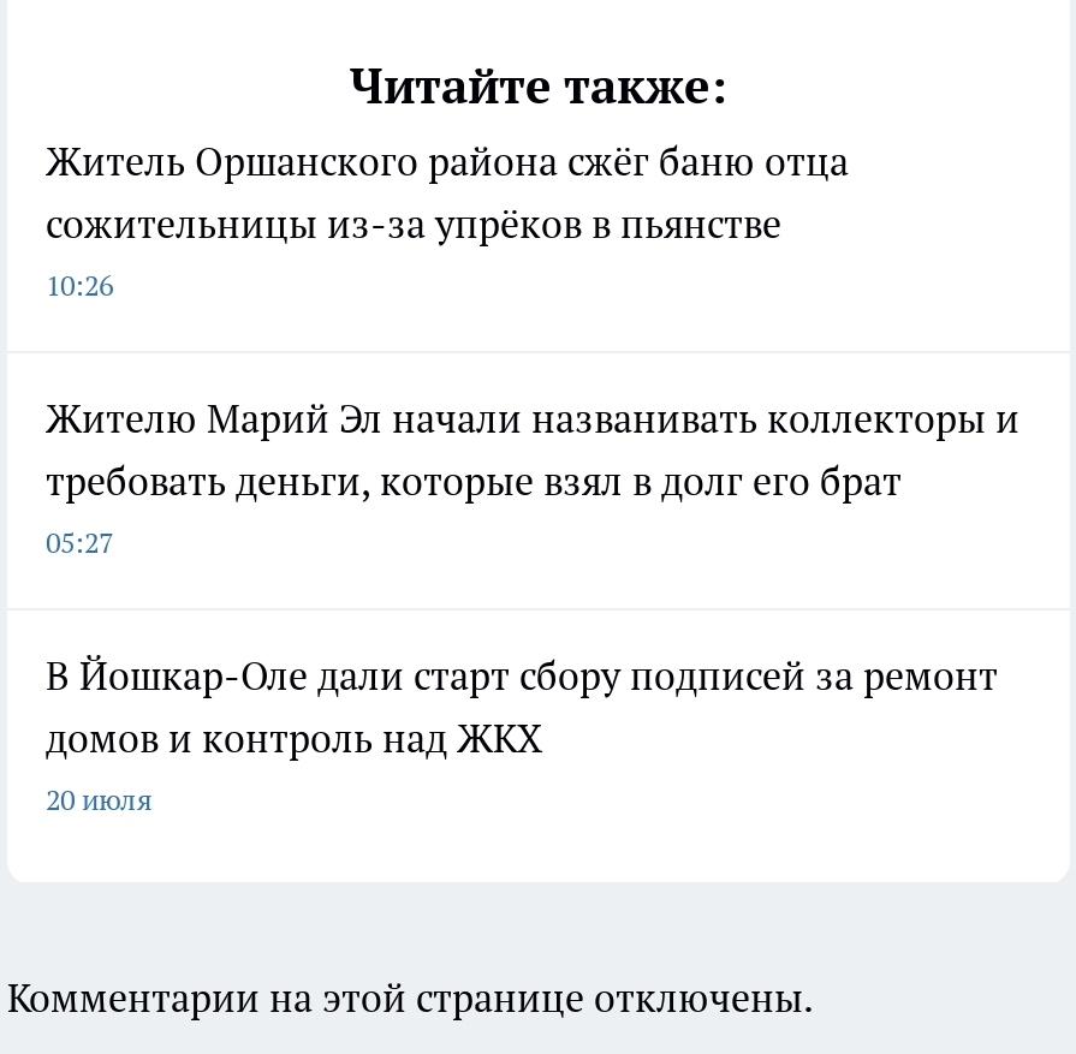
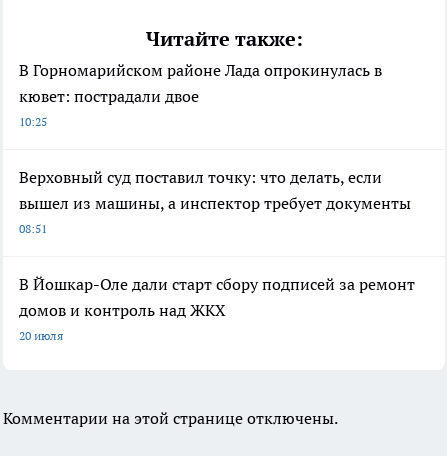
[46,136,849,302] Житель Оршанского района сжёг баню отца | сожительницы из-за упрёков в пьянстве | 10:26 -> [19,60,382,129] В Горномарийском районе Лада опрокинулась в | кювет: пострадали двое | 10:25
[46,393,1019,559] Жителю Марий Эл начали названивать коллекторы и | требовать деньги, которые взял в долг его брат | 05:27 -> [19,167,411,236] Верховный суд поставил точку: что делать, если | вышел из машины, а инспектор требует документы | 08:51

